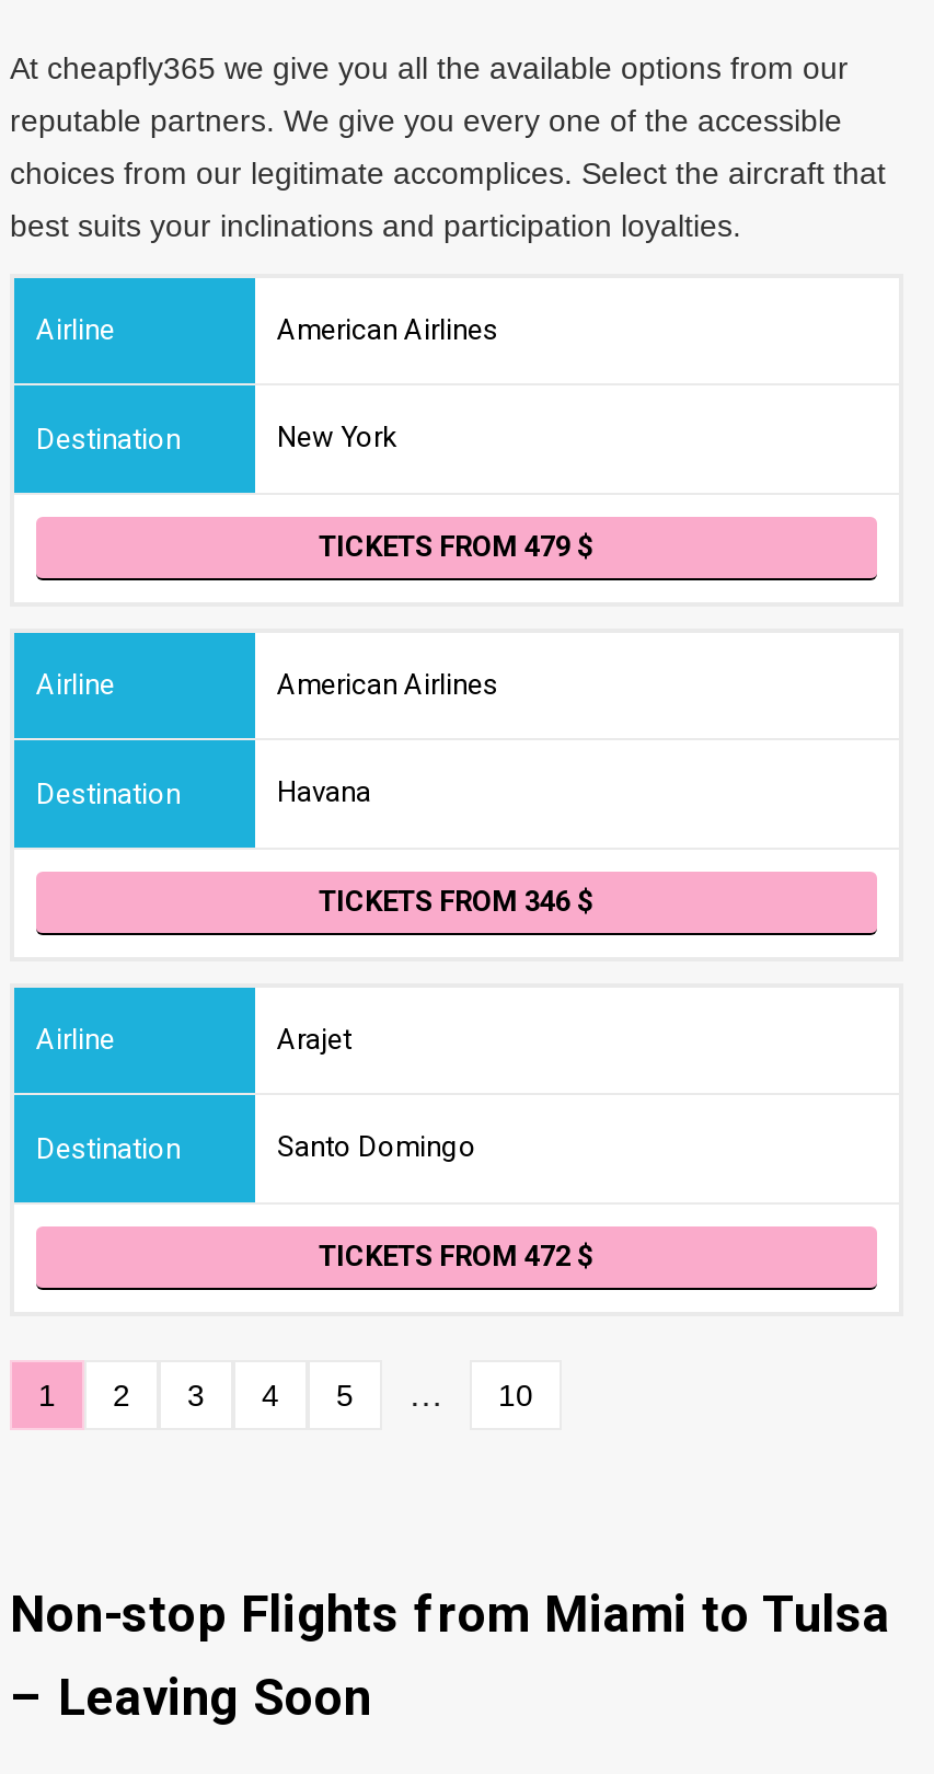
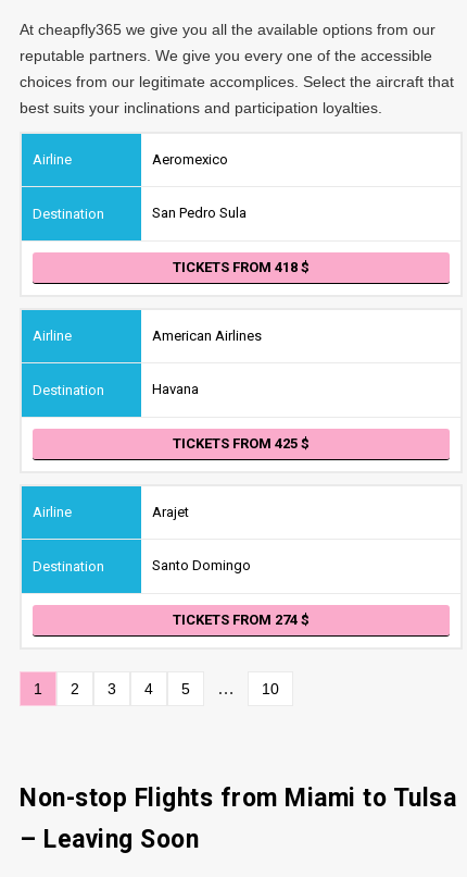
[277,313,498,346] American Airlines -> [152,151,228,168] Aeromexico
[277,422,397,454] New York -> [152,205,247,221] San Pedro Sula
[319,530,577,563] TICKETS FROM 479 -> [173,259,301,275] TICKETS FROM 418
[319,885,577,918] TICKETS FROM 346 -> [173,435,301,452] TICKETS FROM 425
[319,1240,577,1272] TICKETS FROM 472 -> [173,612,301,628] TICKETS FROM 274

